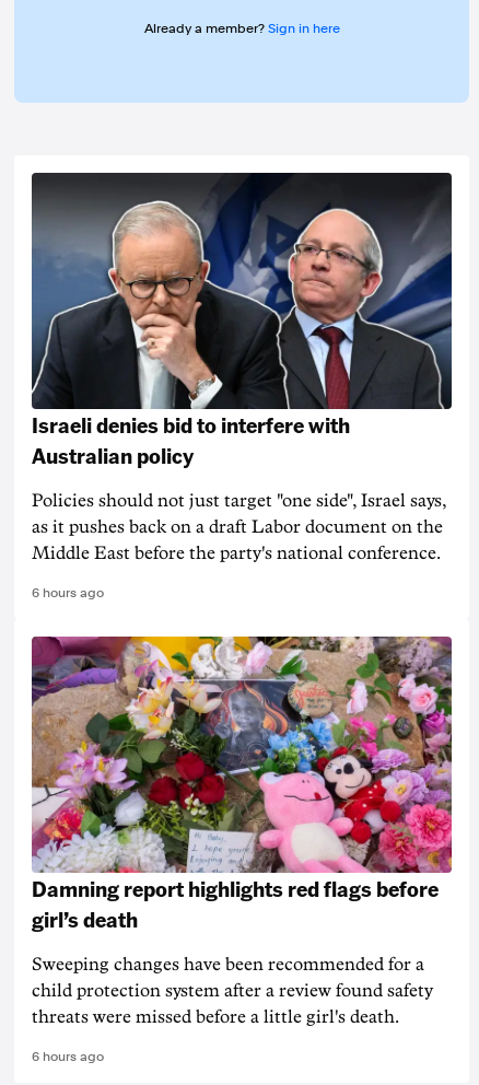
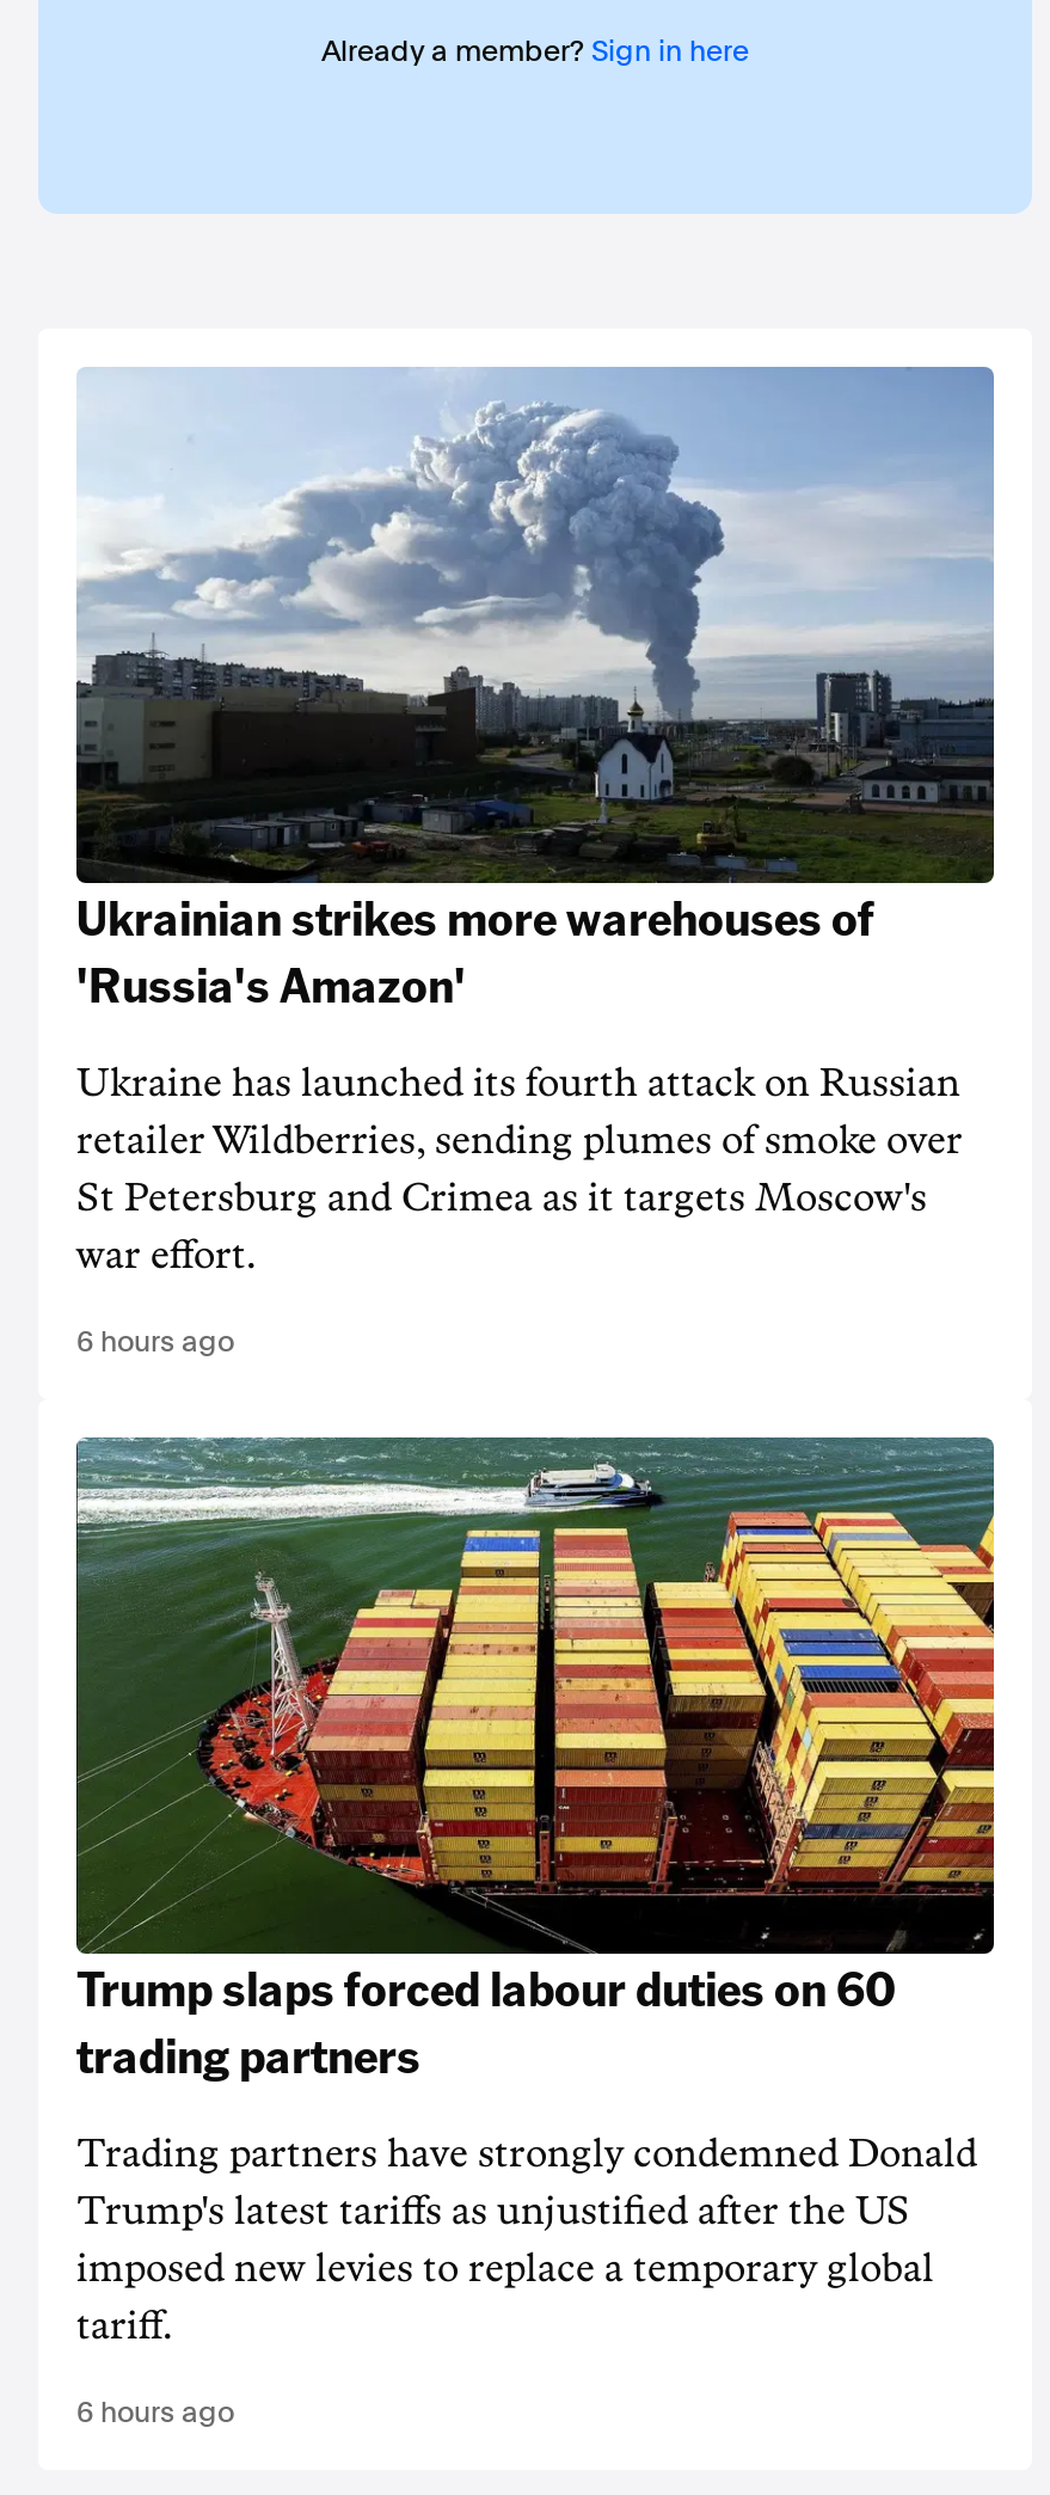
[31,172,452,562] [image] | Israeli denies bid to interfere with | Australian policy | Policies should not just target "one side", Israel says, | as it pushes back on a draft Labor document on the | Middle East before the party's national conference. -> [76,367,994,1275] [image] | Ukrainian strikes more warehouses of | 'Russia's Amazon' | Ukraine has launched its fourth attack on Russian | retailer Wildberries, sending plumes of smoke over | St Petersburg and Crimea as it targets Moscow's | war effort.
[31,635,453,1026] [image] | Damning report highlights red flags before | girl’s death | Sweeping changes have been recommended for a | child protection system after a review found safety | threats were missed before a little girl's death. -> [74,1435,996,2346] [image] | Trump slaps forced labour duties on 60 | trading partners | Trading partners have strongly condemned Donald | Trump's latest tariffs as unjustified after the US | imposed new levies to replace a temporary global | tariff.

